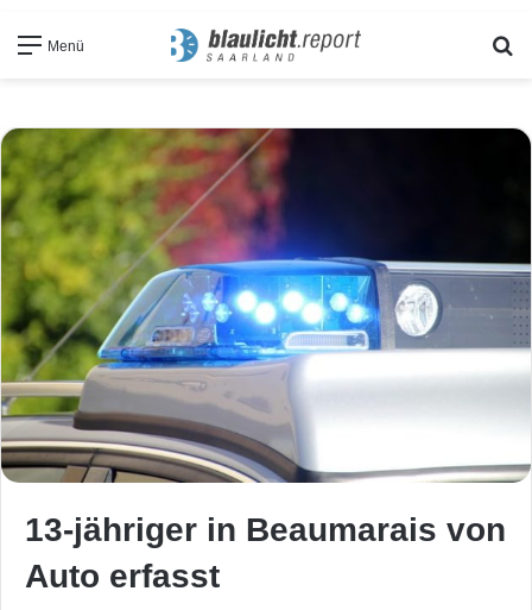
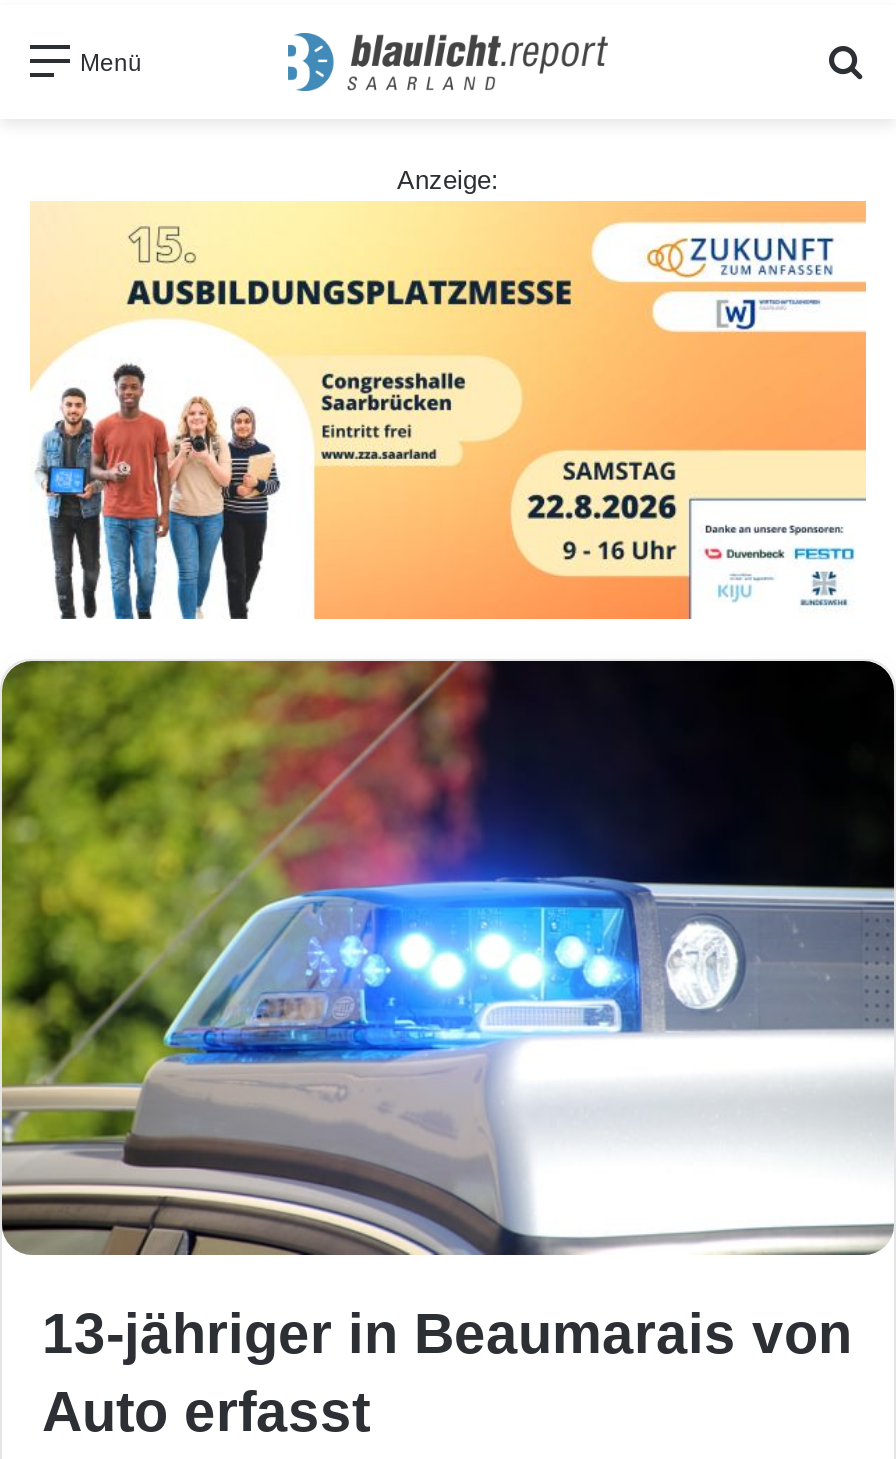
none -> [30,201,868,621] [image]
none -> [397,164,499,194] Anzeige:

